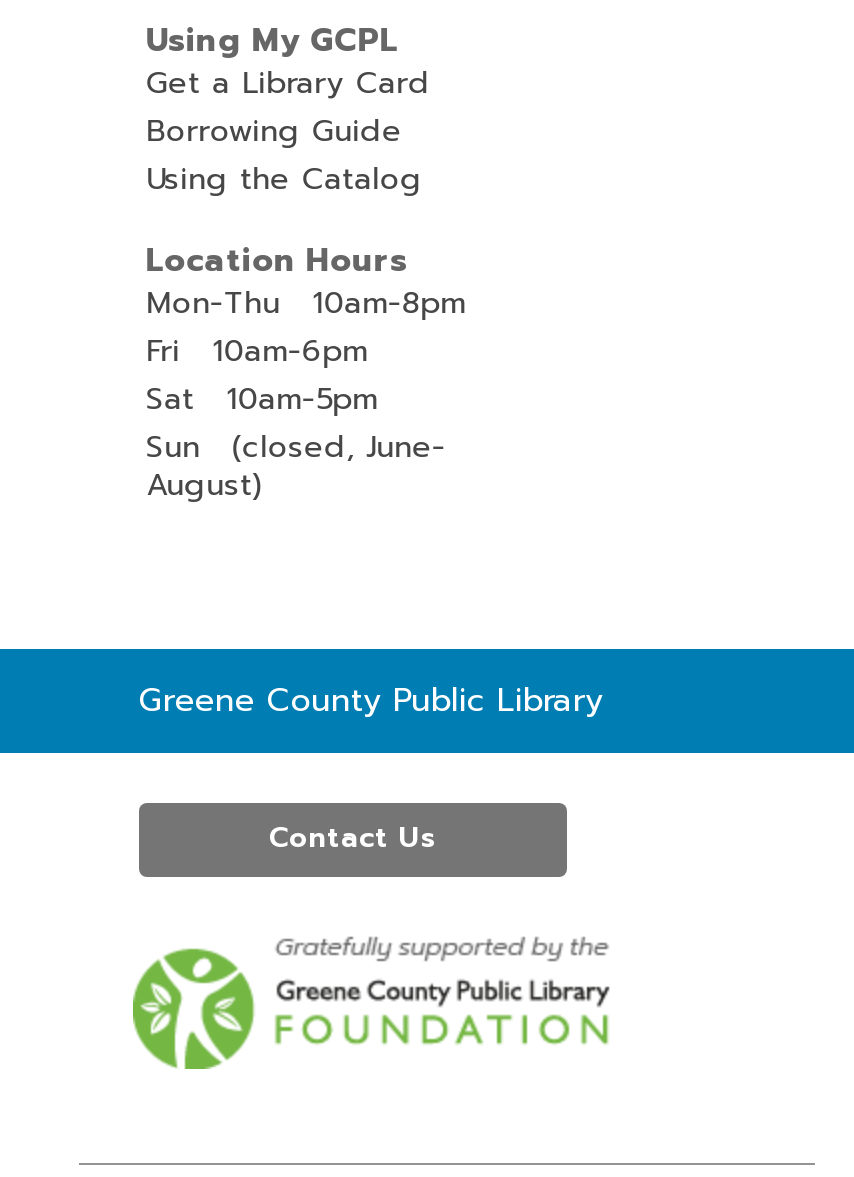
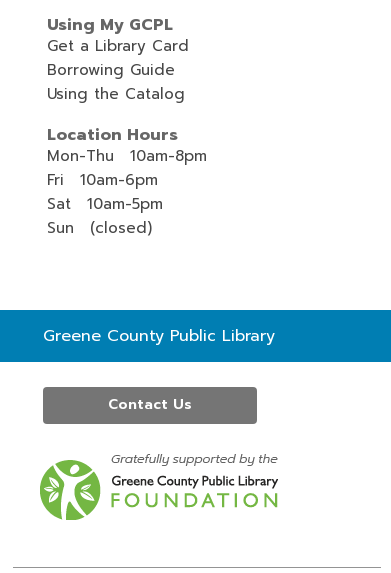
[146,424,446,506] Sun (closed, June- | August) -> [47,217,152,239] Sun (closed)

